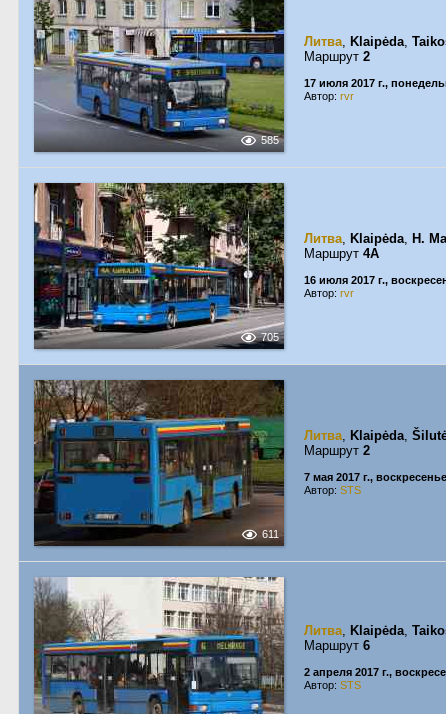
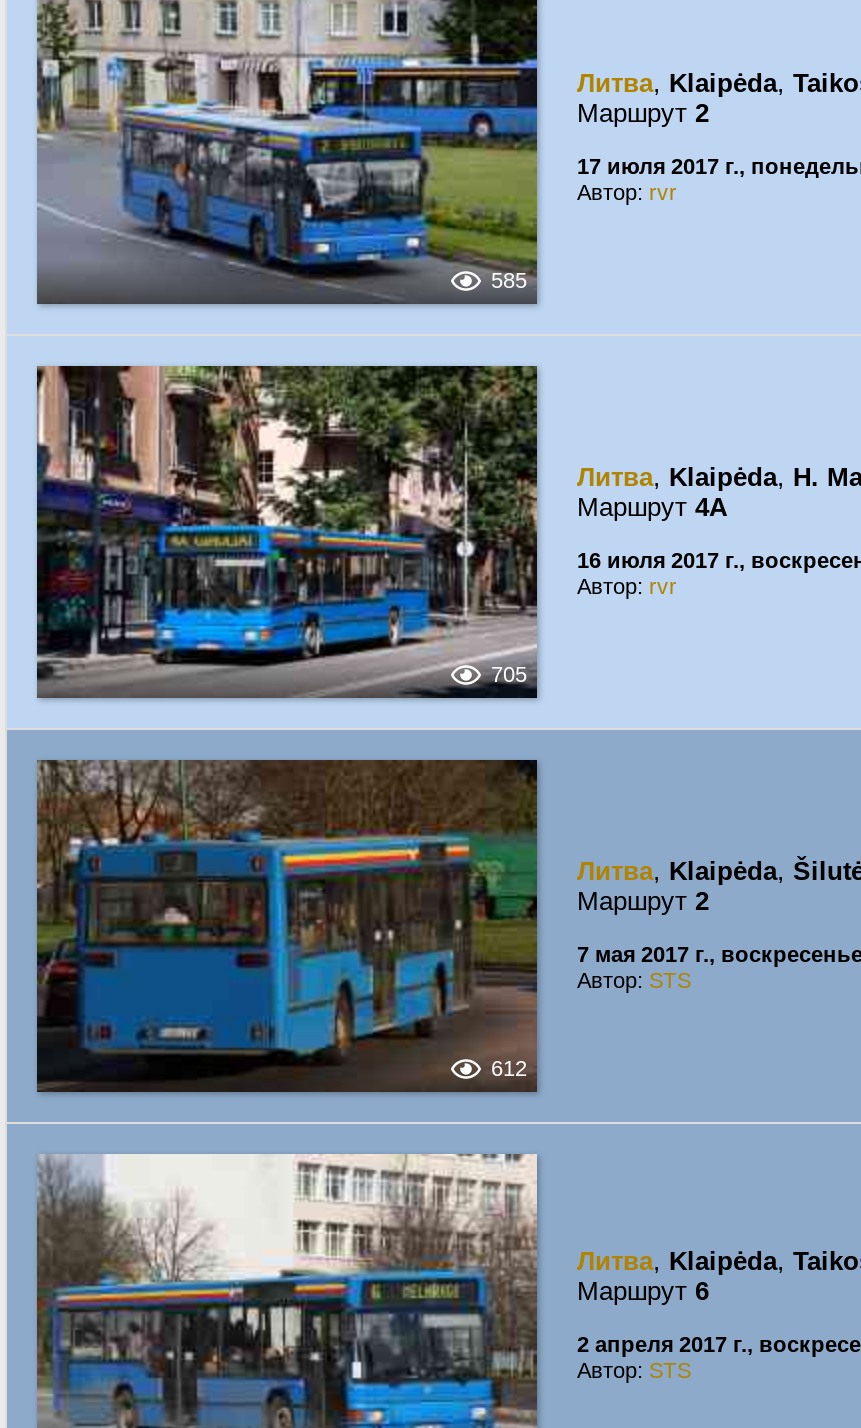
[262,528,279,540] 611 -> [491,1056,527,1080] 612

